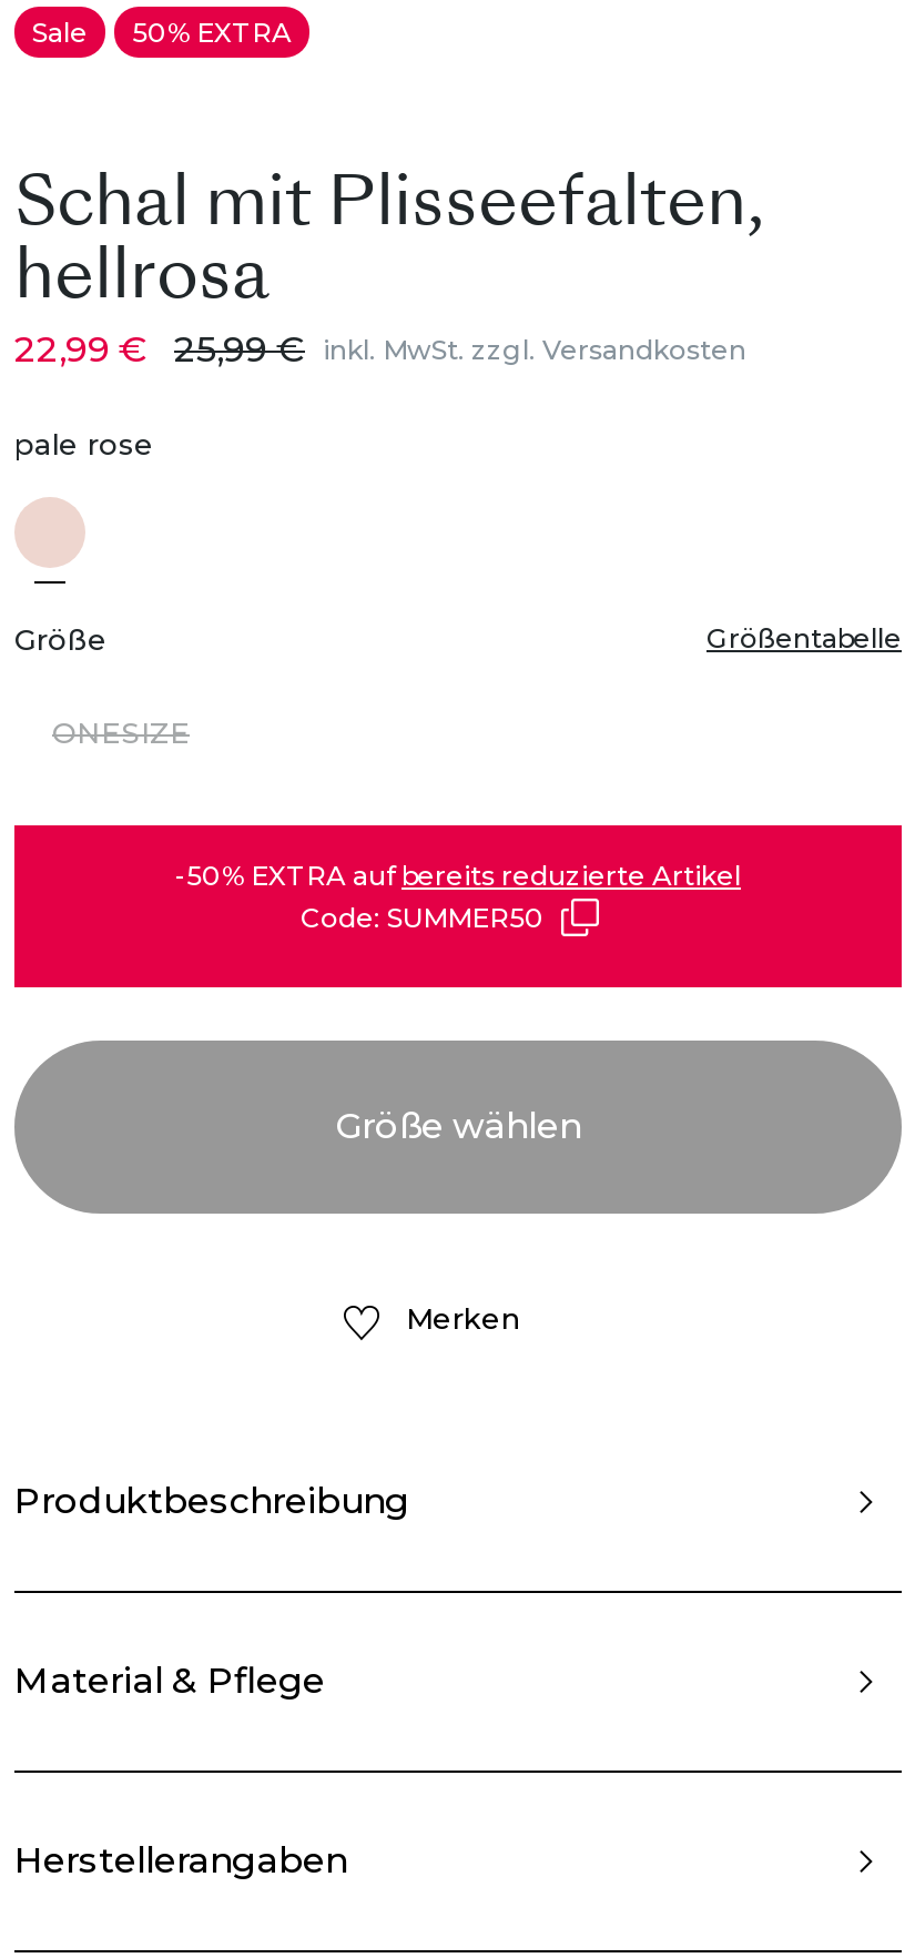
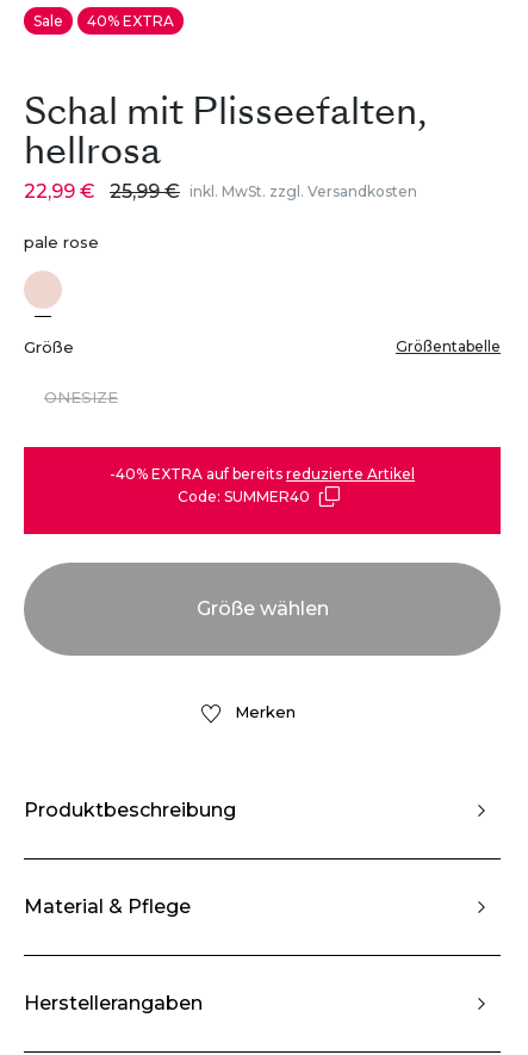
[32,15,292,49] Sale 50% EXTRA -> [33,12,174,30] Sale 40% EXTRA
[175,858,741,892] -50% EXTRA auf bereits reduzierte Artikel -> [110,465,415,483] -40% EXTRA auf bereits reduzierte Artikel
[301,901,545,934] Code: SUMMER50 -> [177,487,309,505] Code: SUMMER40

